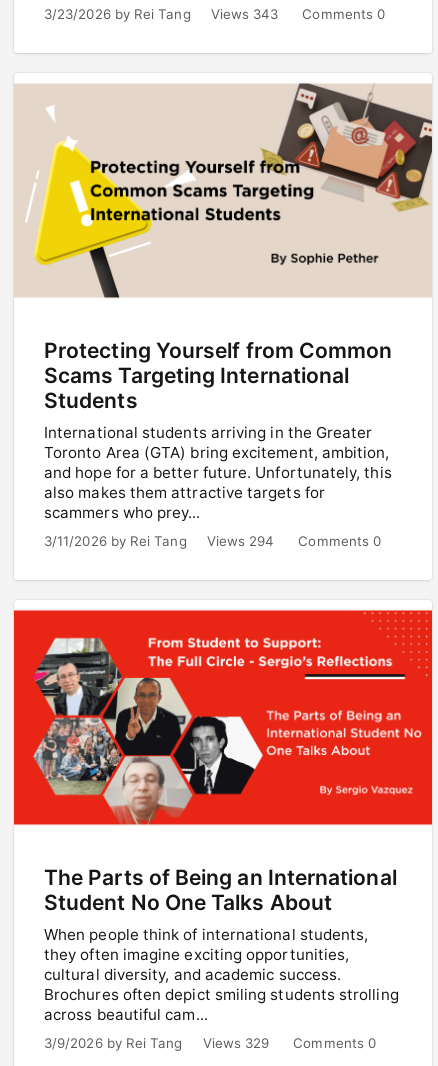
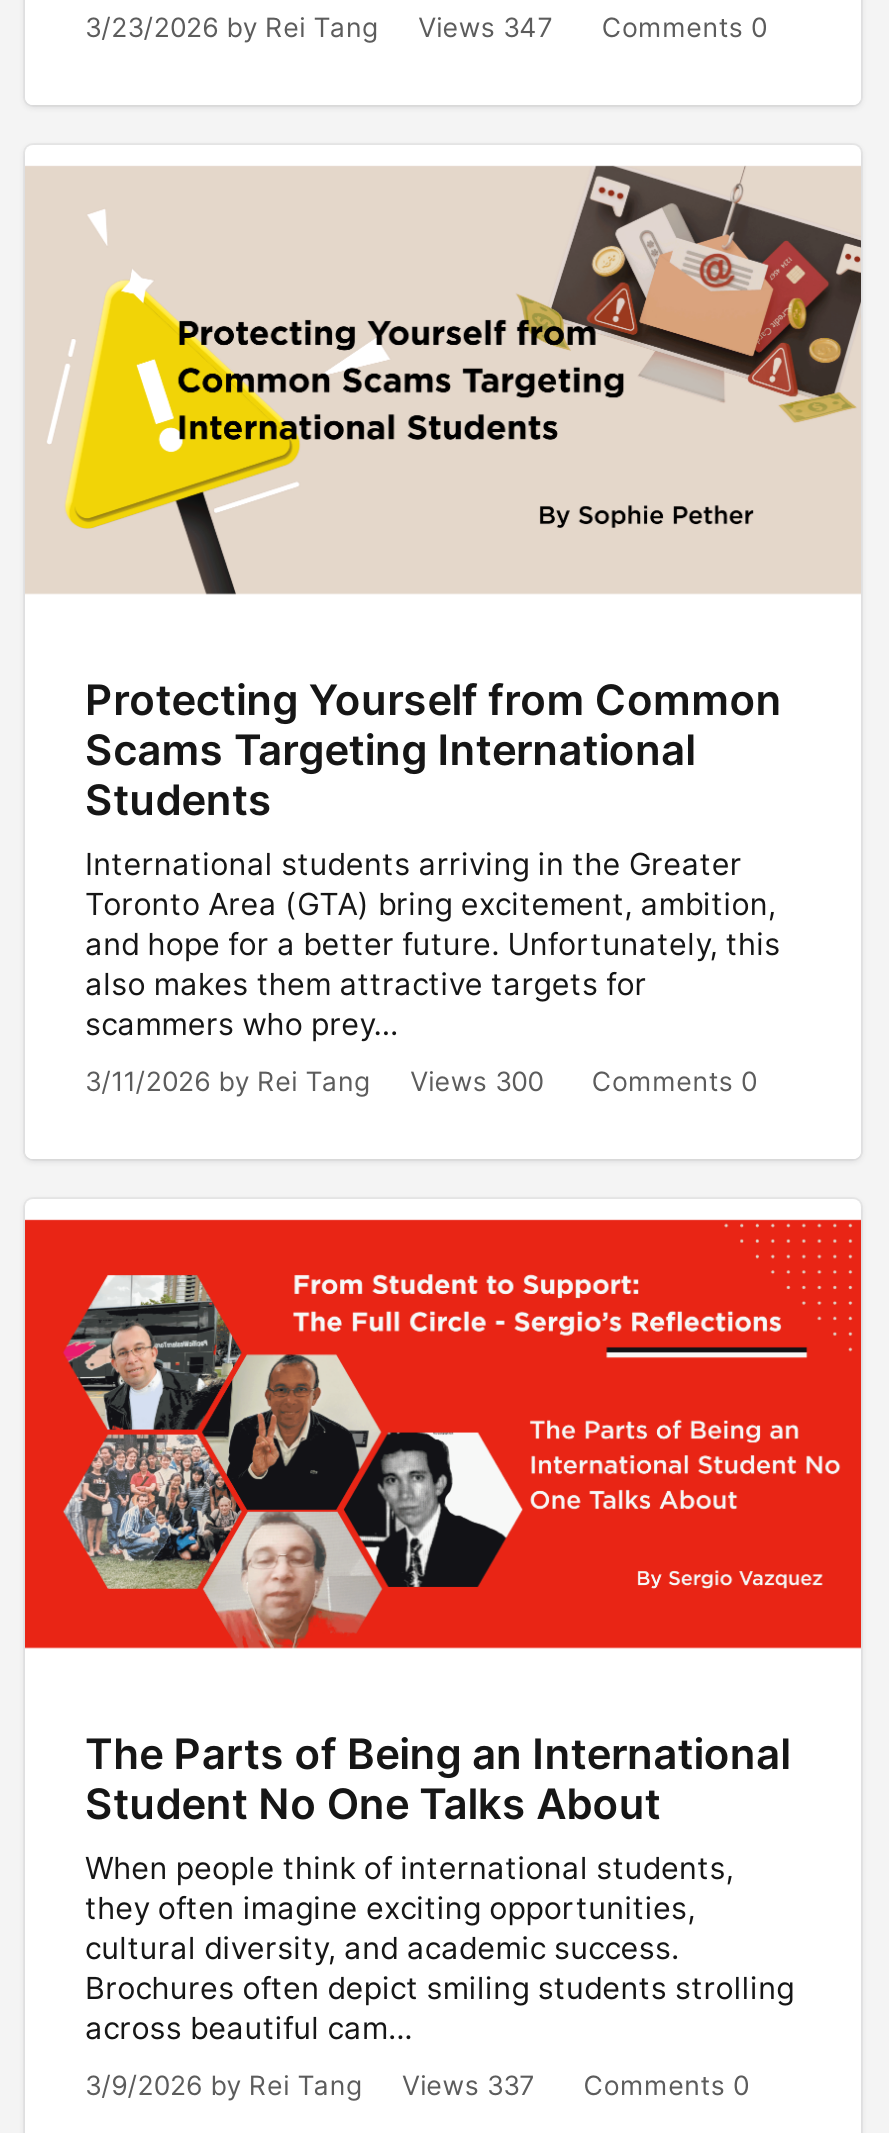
[44,6,385,22] 3/23/2026 by Rei Tang Views 343 Comments 0 -> [85,11,767,43] 3/23/2026 by Rei Tang Views 347 Comments 0
[44,533,381,549] 3/11/2026 by Rei Tang Views 294 Comments 0 -> [85,1065,757,1097] 3/11/2026 by Rei Tang Views 300 Comments 0
[44,1035,376,1051] 3/9/2026 by Rei Tang Views 329 Comments 0 -> [85,2069,749,2101] 3/9/2026 by Rei Tang Views 337 Comments 0

